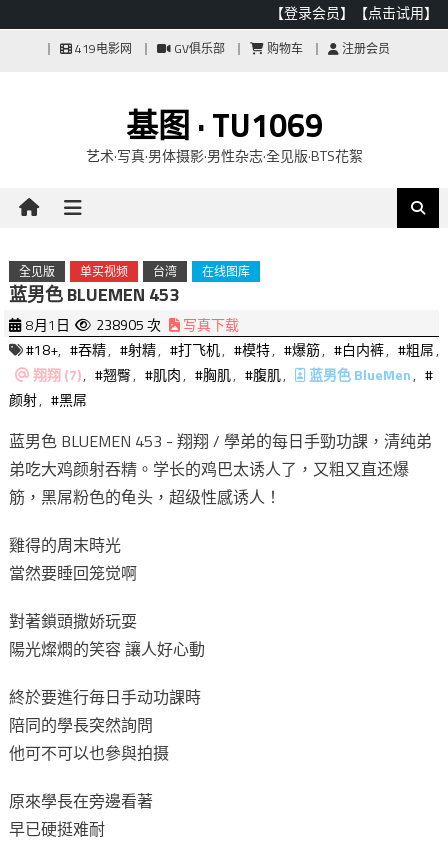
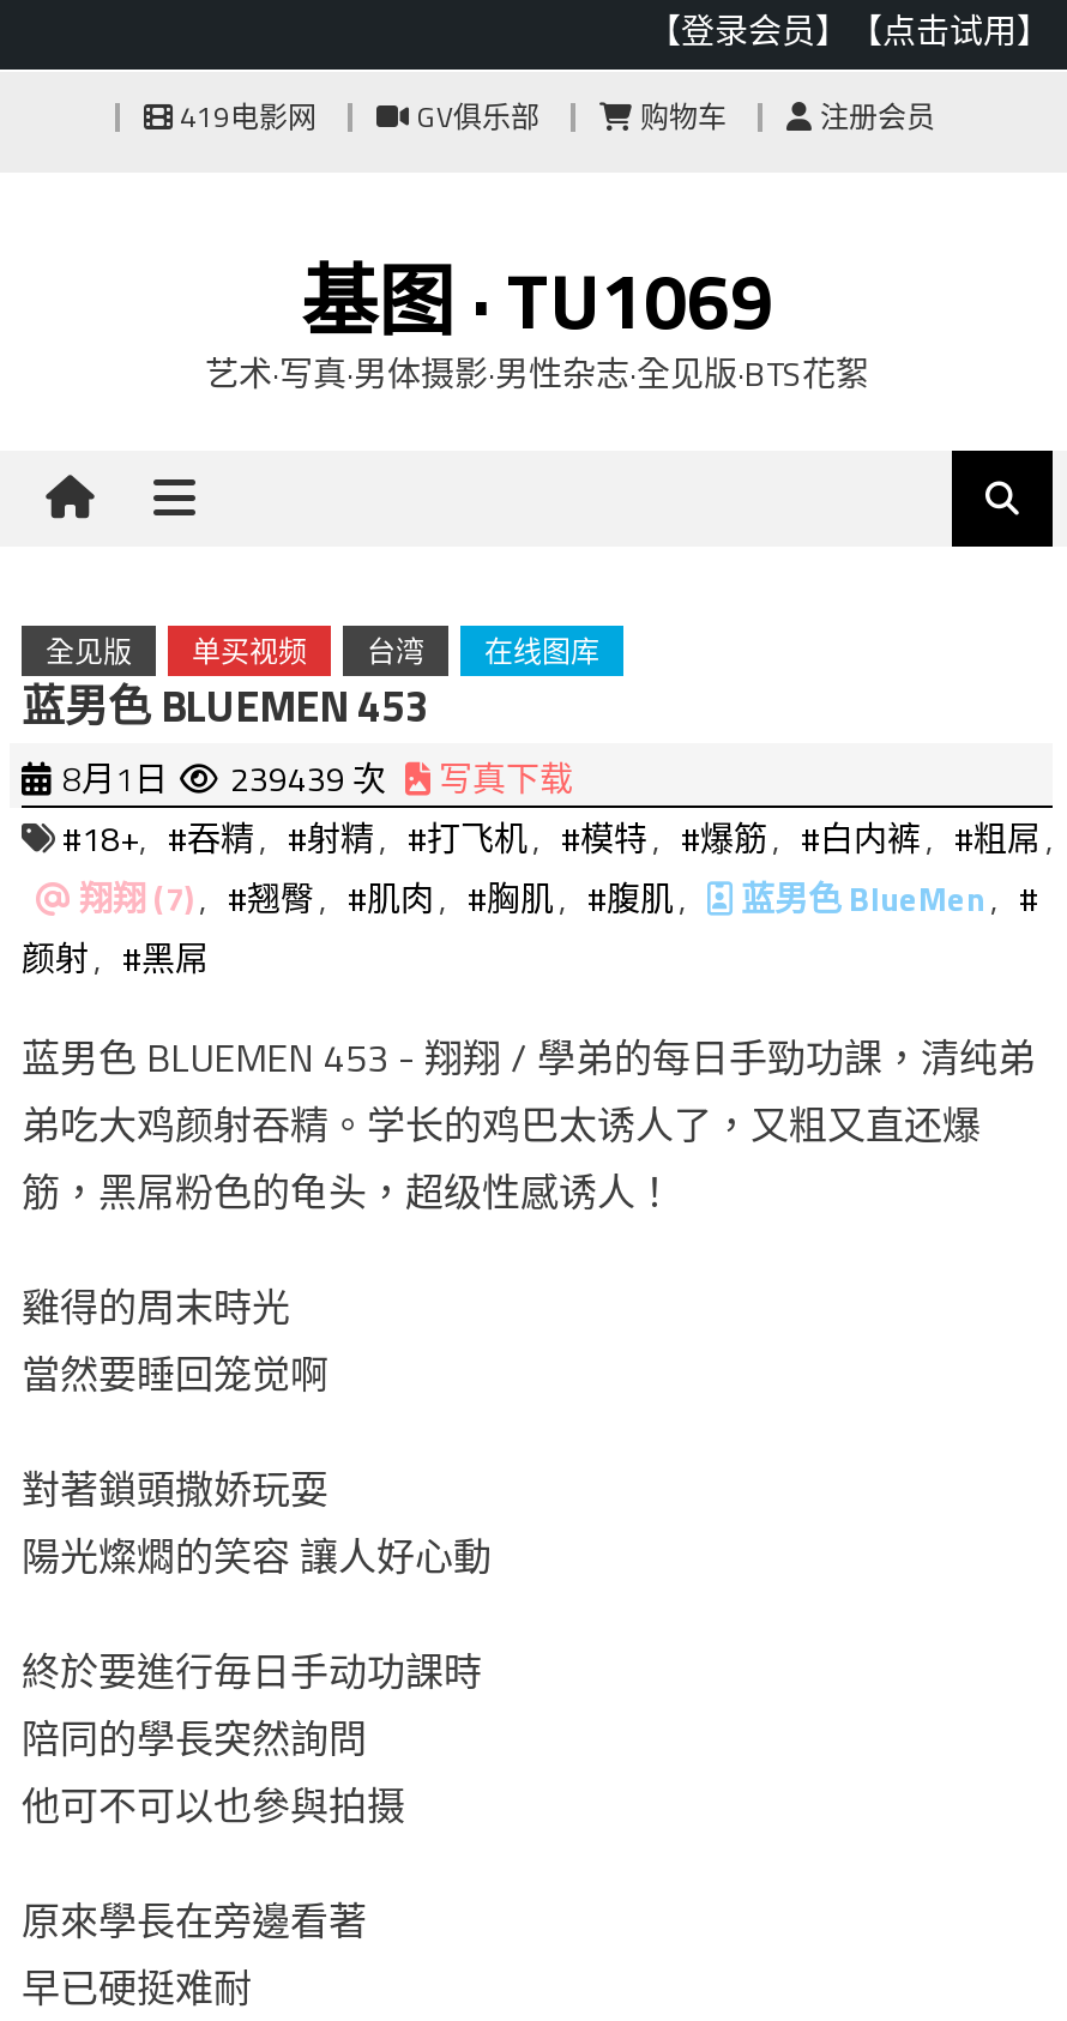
[26,314,239,335] 8月1日 238905 次 写真下载 -> [62,753,573,803] 8月1日 239439 次 写真下载

